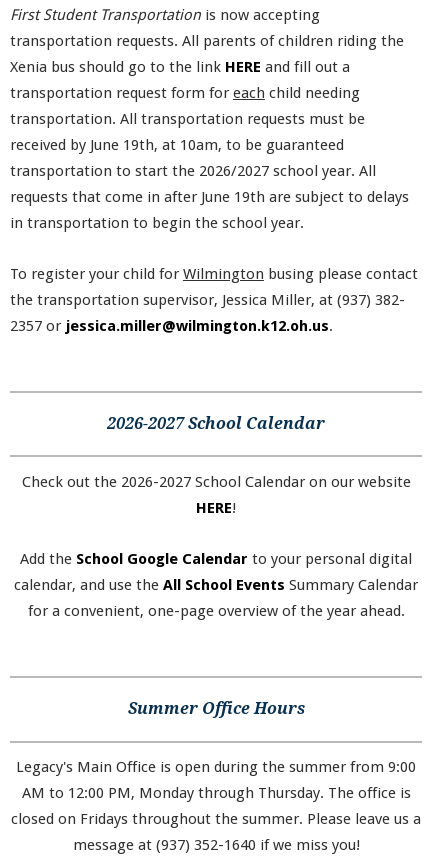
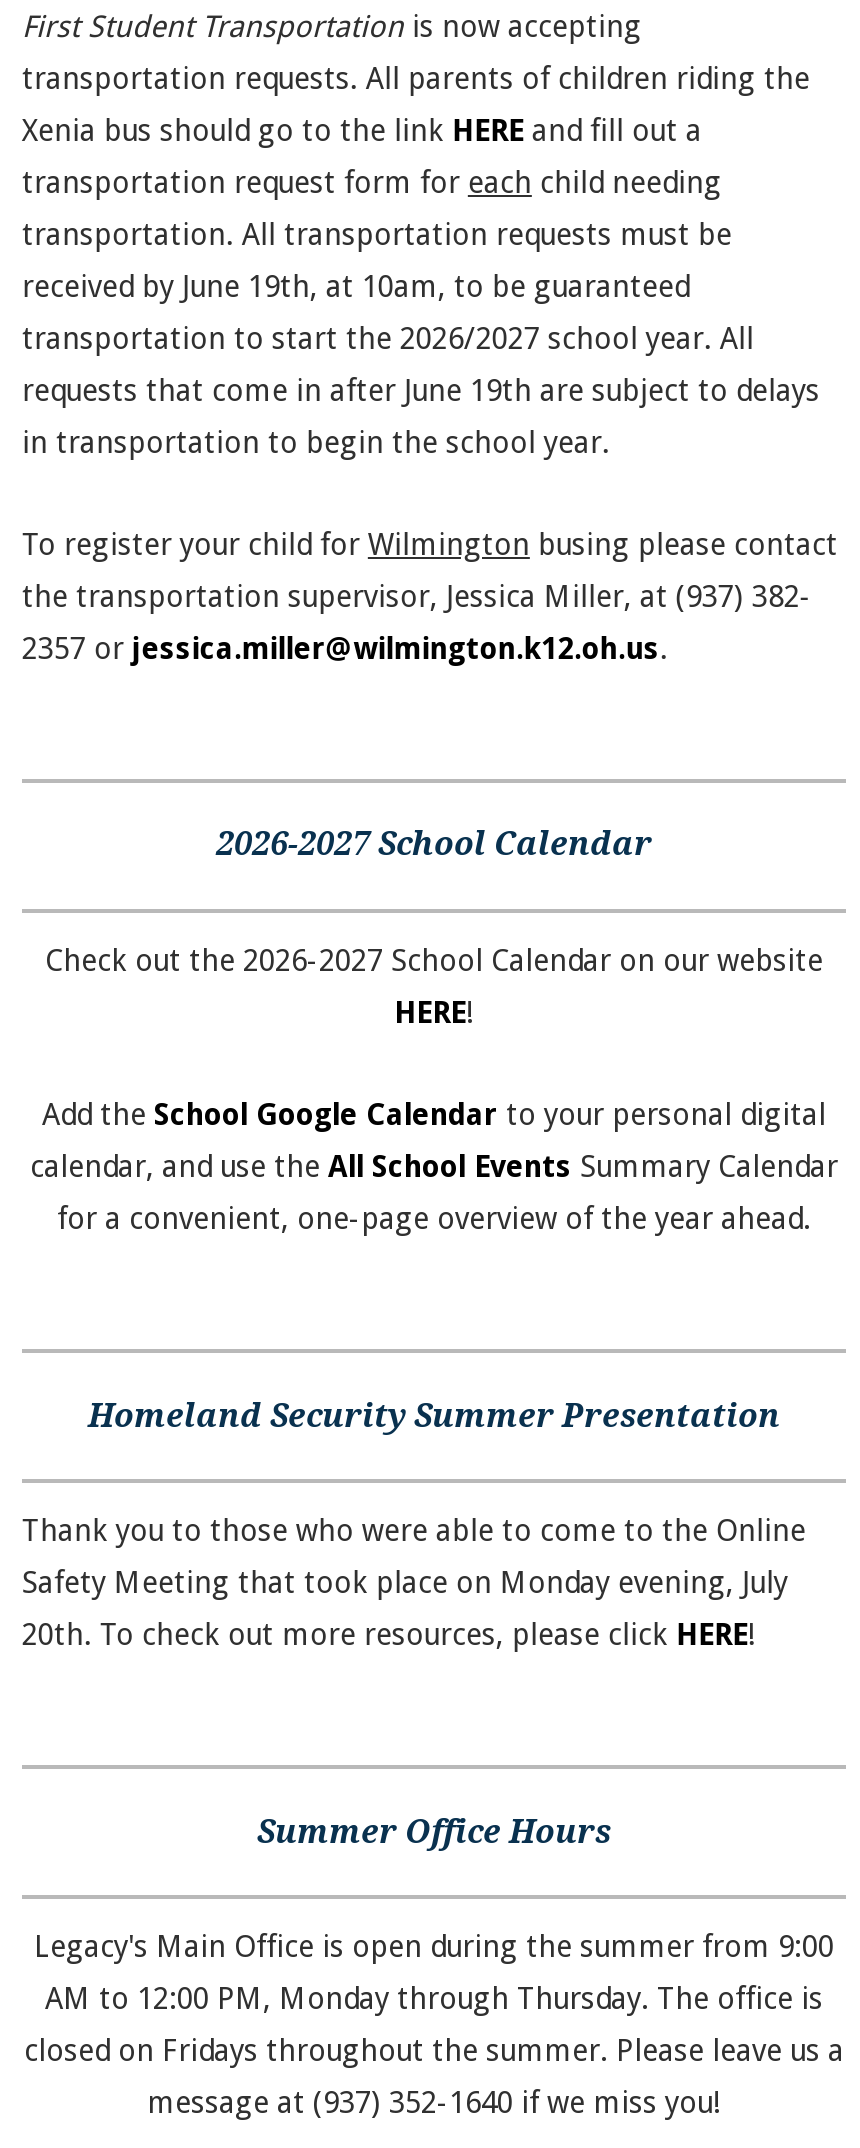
none -> [22,1396,806,1653] Homeland Security Summer Presentation | Thank you to those who were able to come to the Online | Safety Meeting that took place on Monday evening, July | 20th. To check out more resources, please click HERE!

